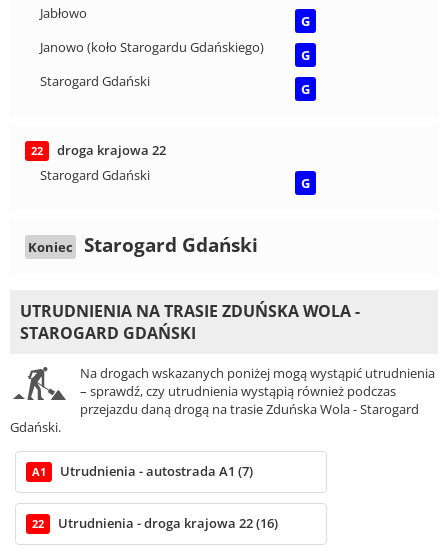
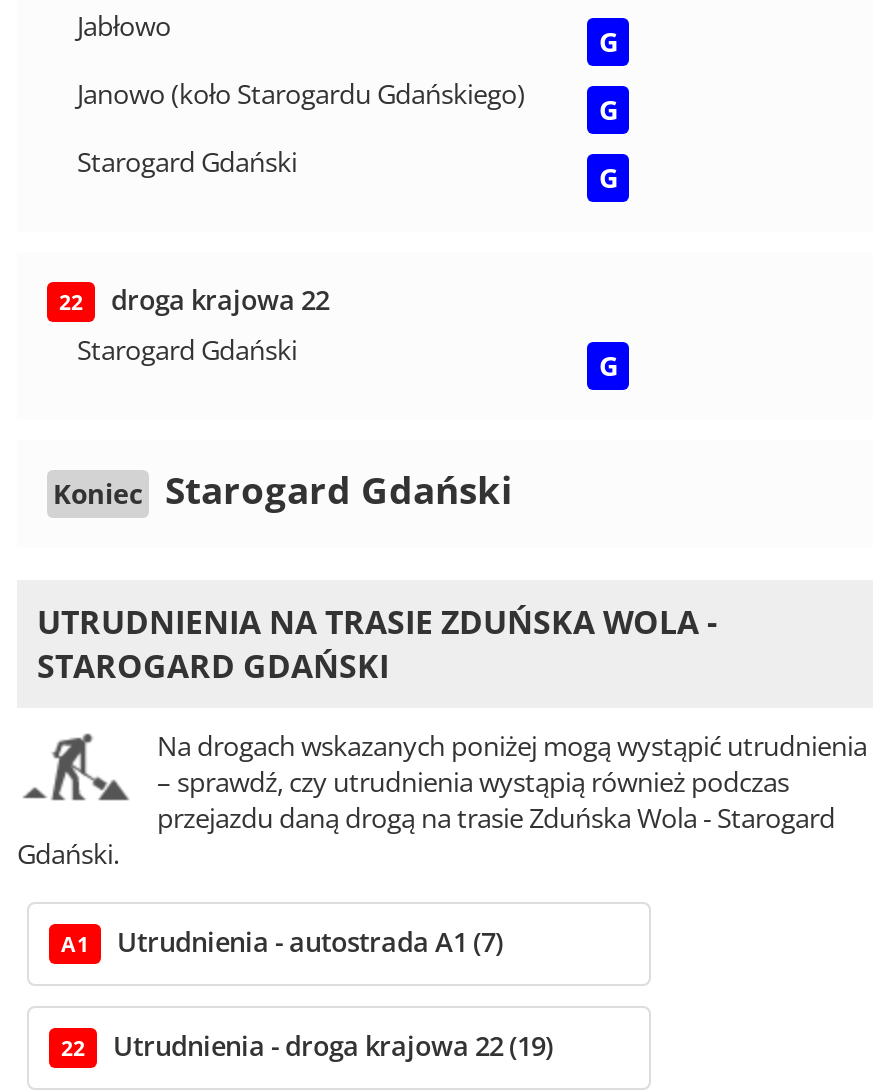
[58,514,278,532] Utrudnienia - droga krajowa 22 (16) -> [113,1028,553,1064] Utrudnienia - droga krajowa 22 (19)

